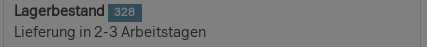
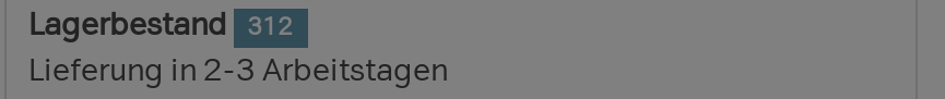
[14,3,135,20] Lagerbestand 328 -> [28,7,293,44] Lagerbestand 312

